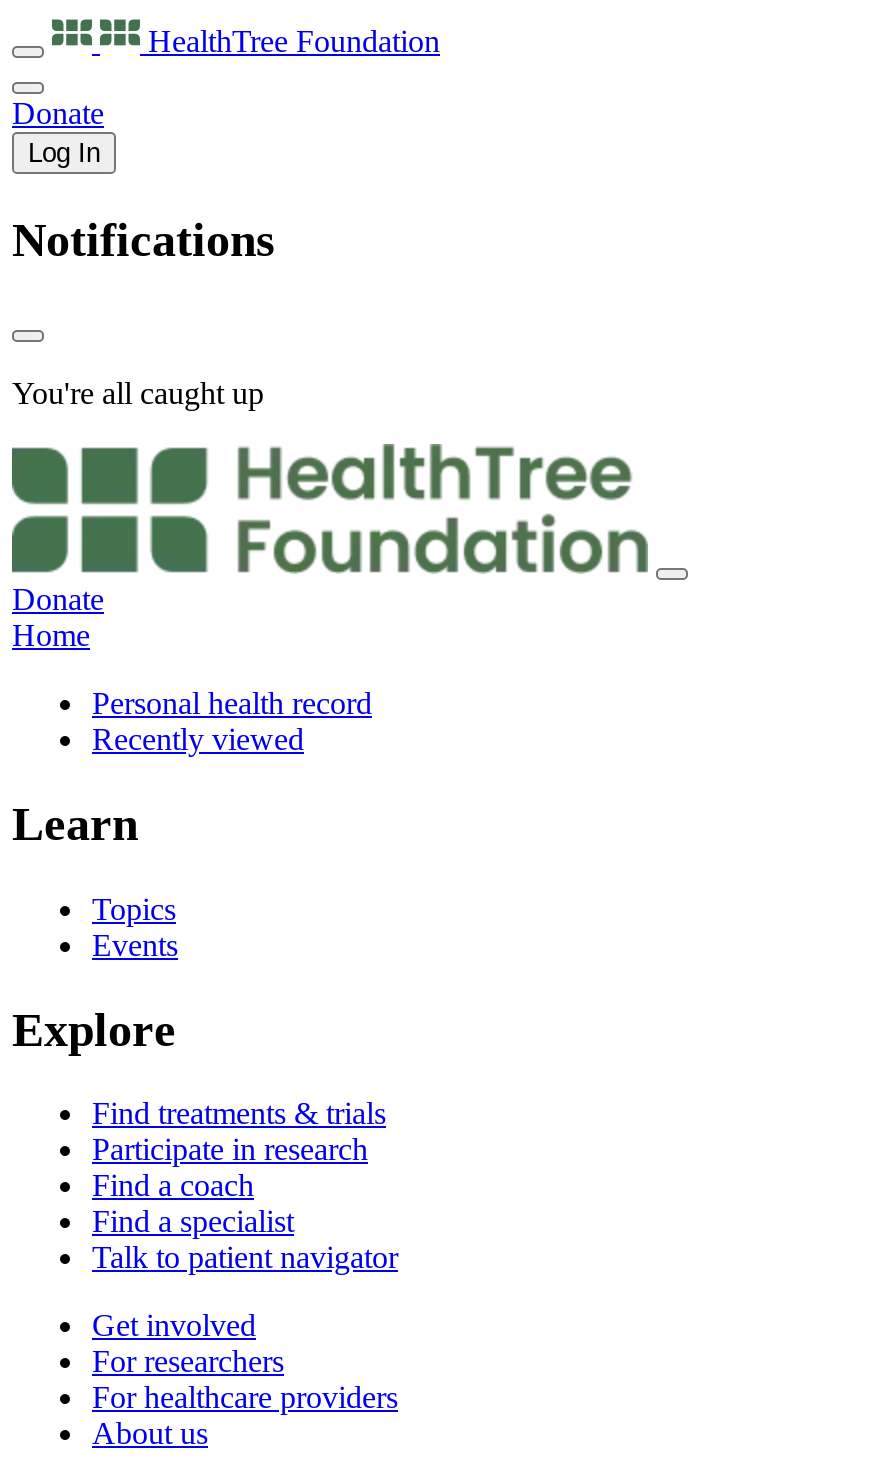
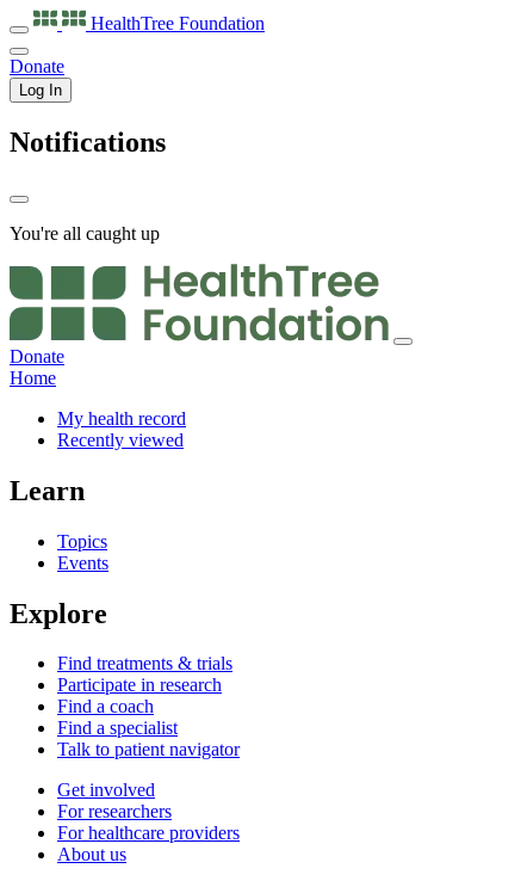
[92,686,372,720] Personal health record -> [57,408,186,428] My health record

